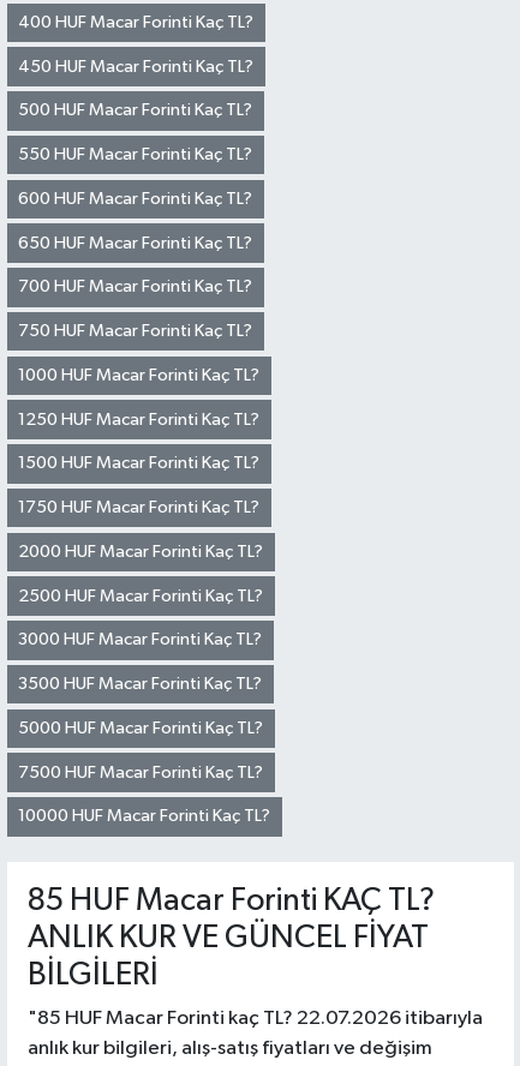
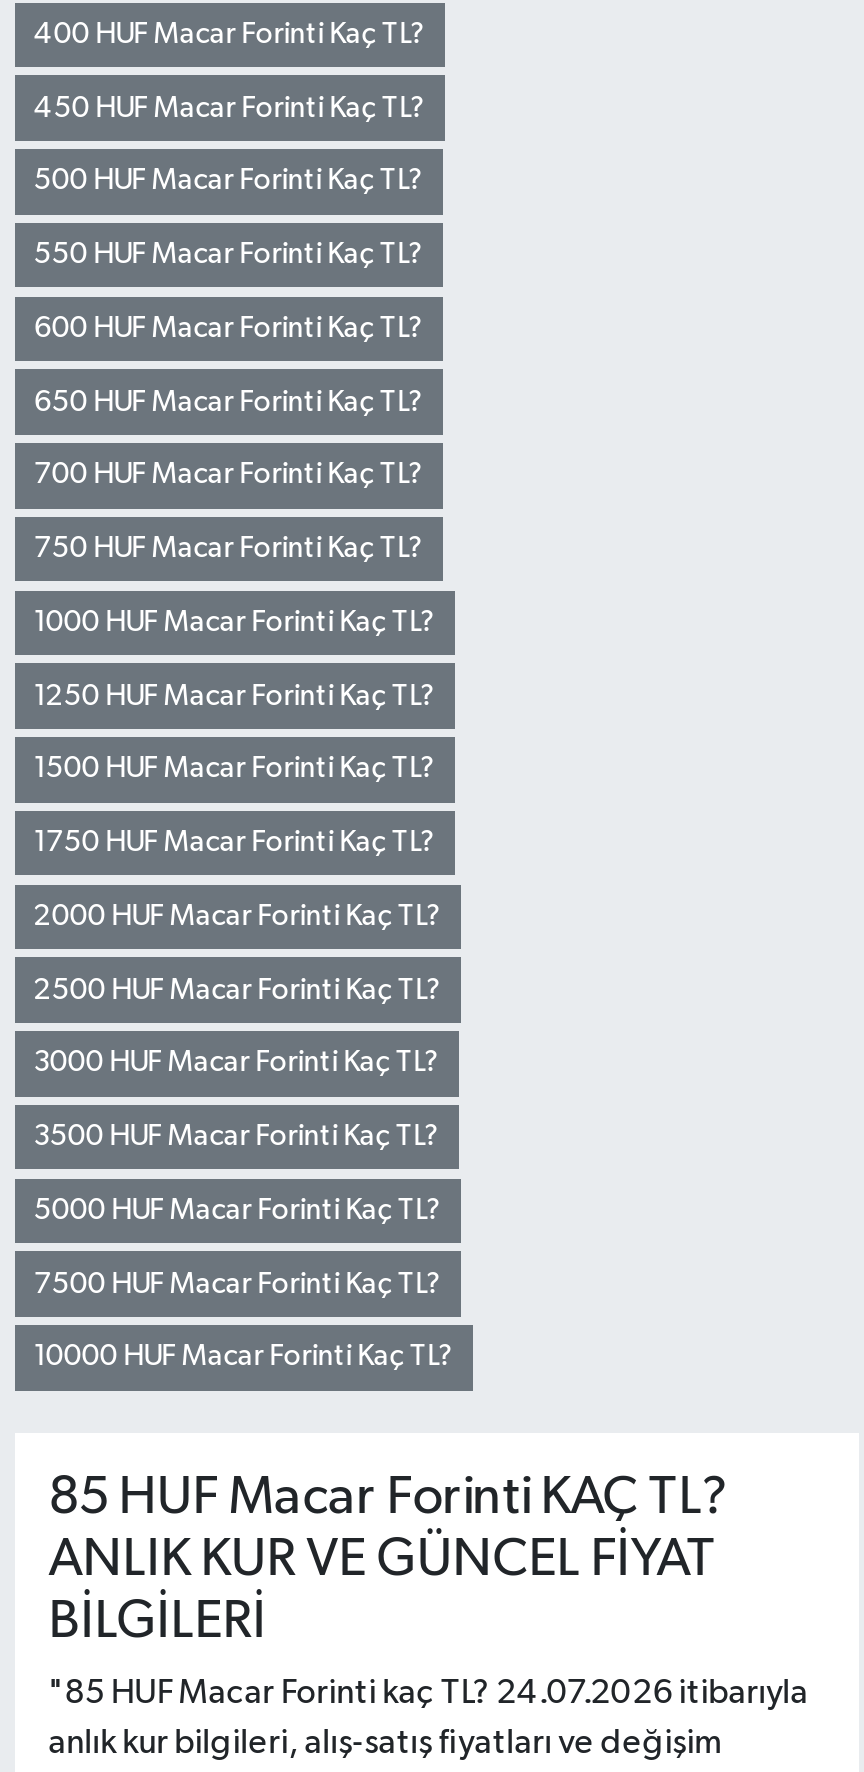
[27,1009,483,1029] "85 HUF Macar Forinti kaç TL? 22.07.2026 itibarıyla -> [49,1678,809,1712] "85 HUF Macar Forinti kaç TL? 24.07.2026 itibarıyla

